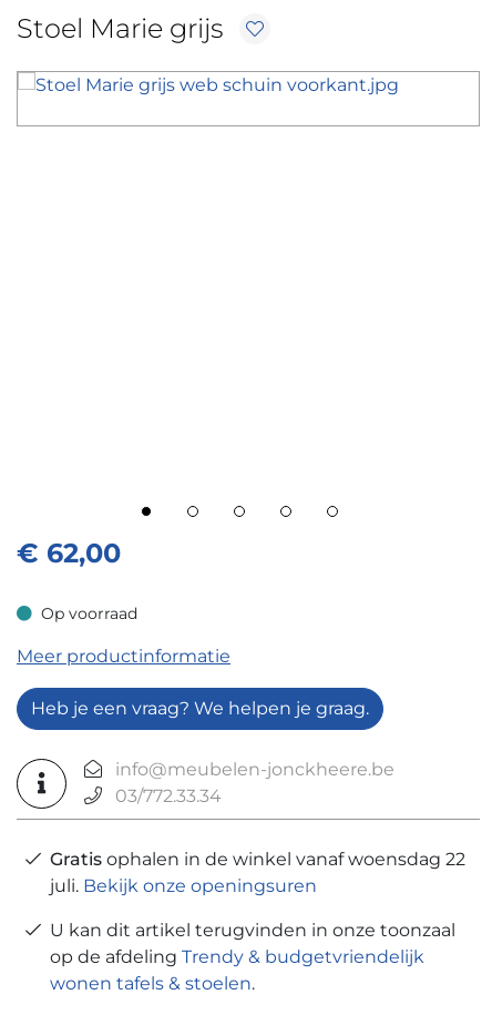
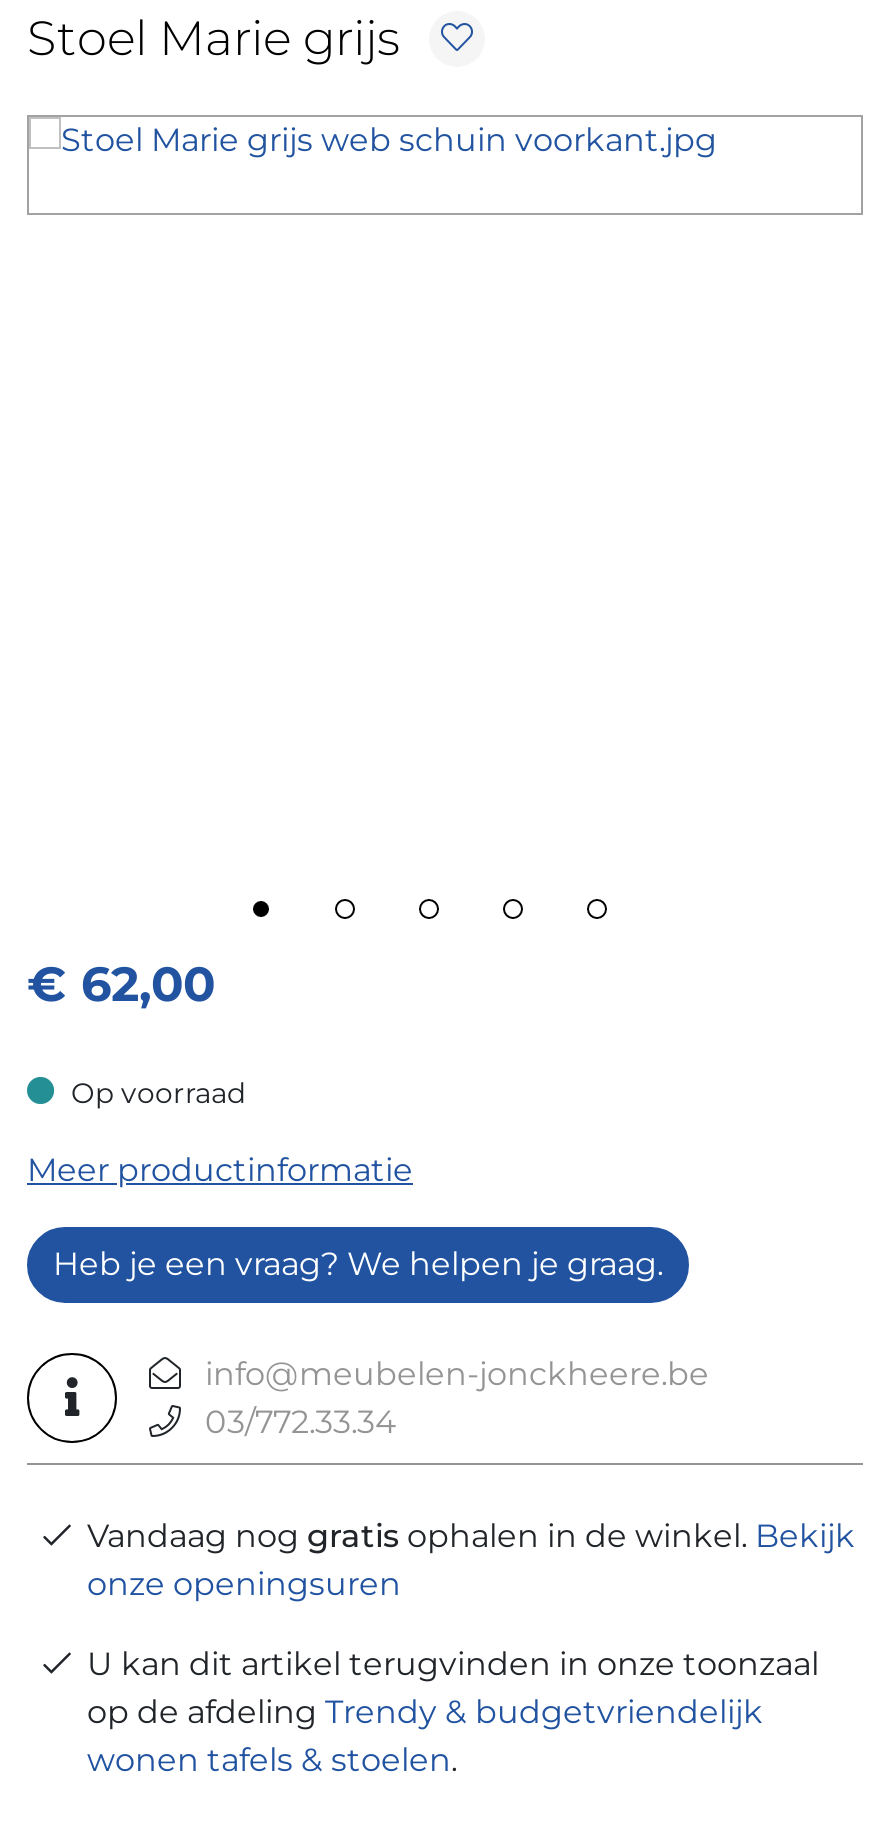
[50,849,465,896] Gratis ophalen in de winkel vanaf woensdag 22 | juli. Bekijk onze openingsuren -> [87,1517,855,1603] Vandaag nog gratis ophalen in de winkel. Bekijk | onze openingsuren

